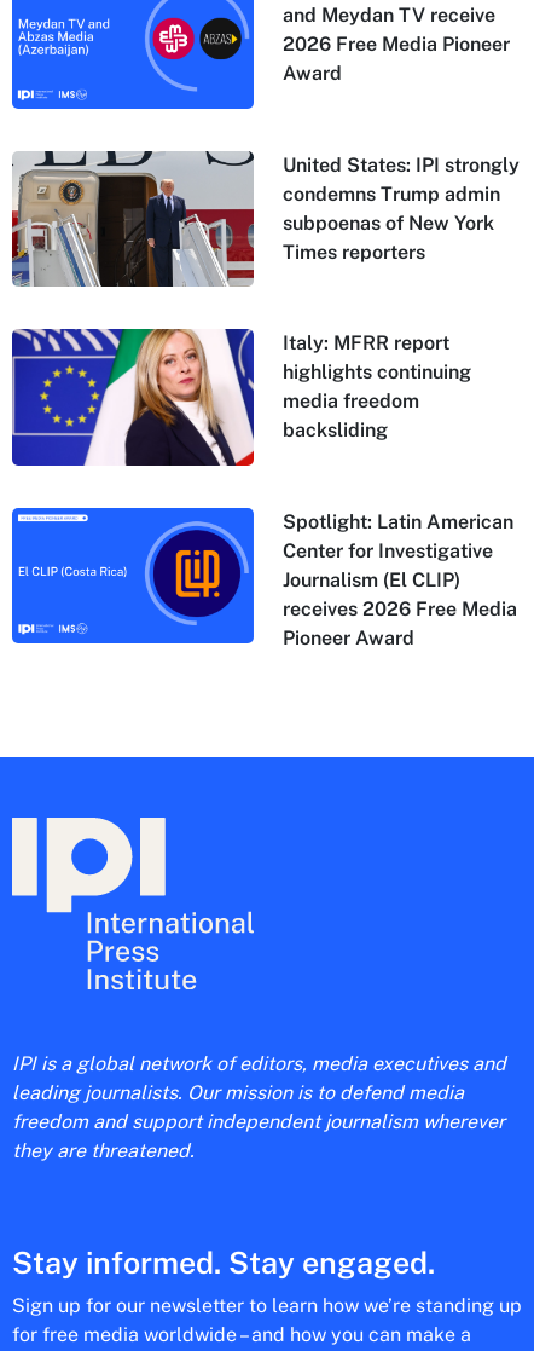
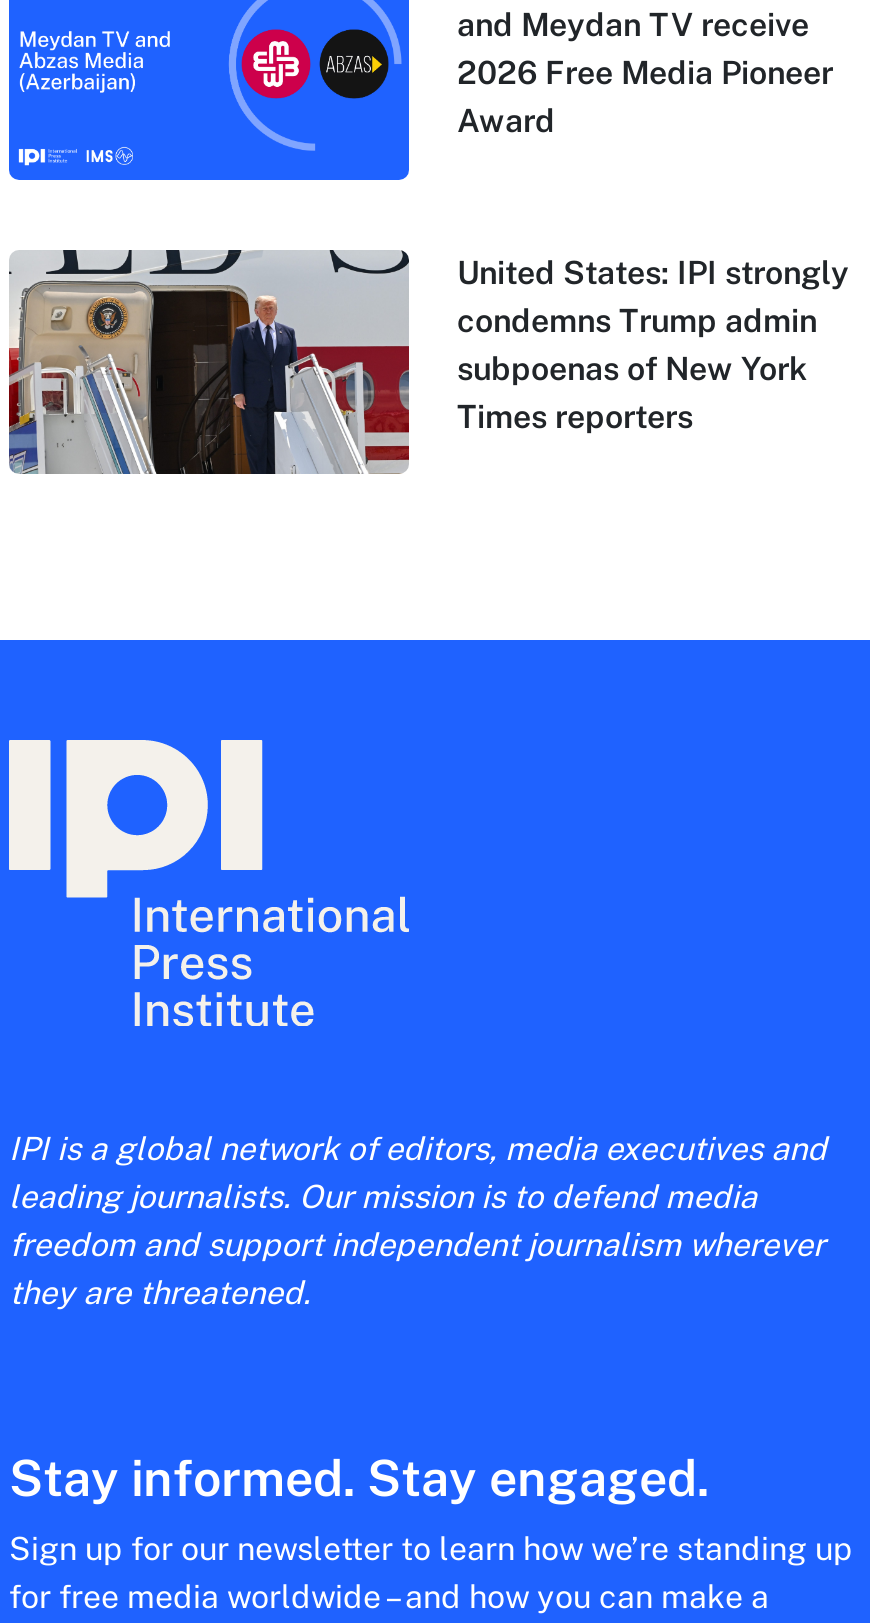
[11,328,471,478] [image] | Italy: MFRR report | highlights continuing | media freedom | backsliding -> none
[11,507,517,656] [image] | Spotlight: Latin American | Center for Investigative | Journalism (El CLIP) | receives 2026 Free Media | Pioneer Award -> none

